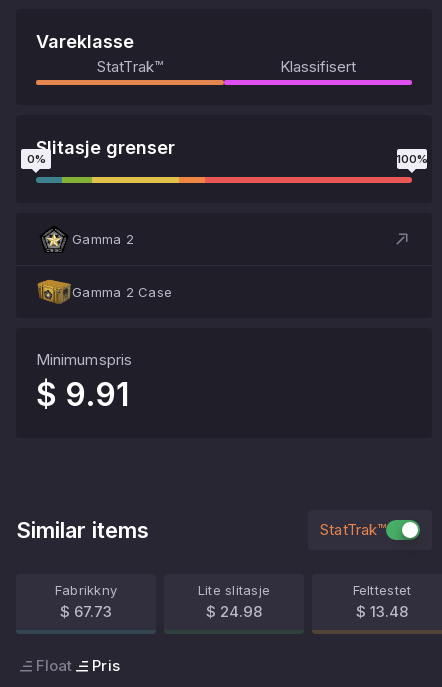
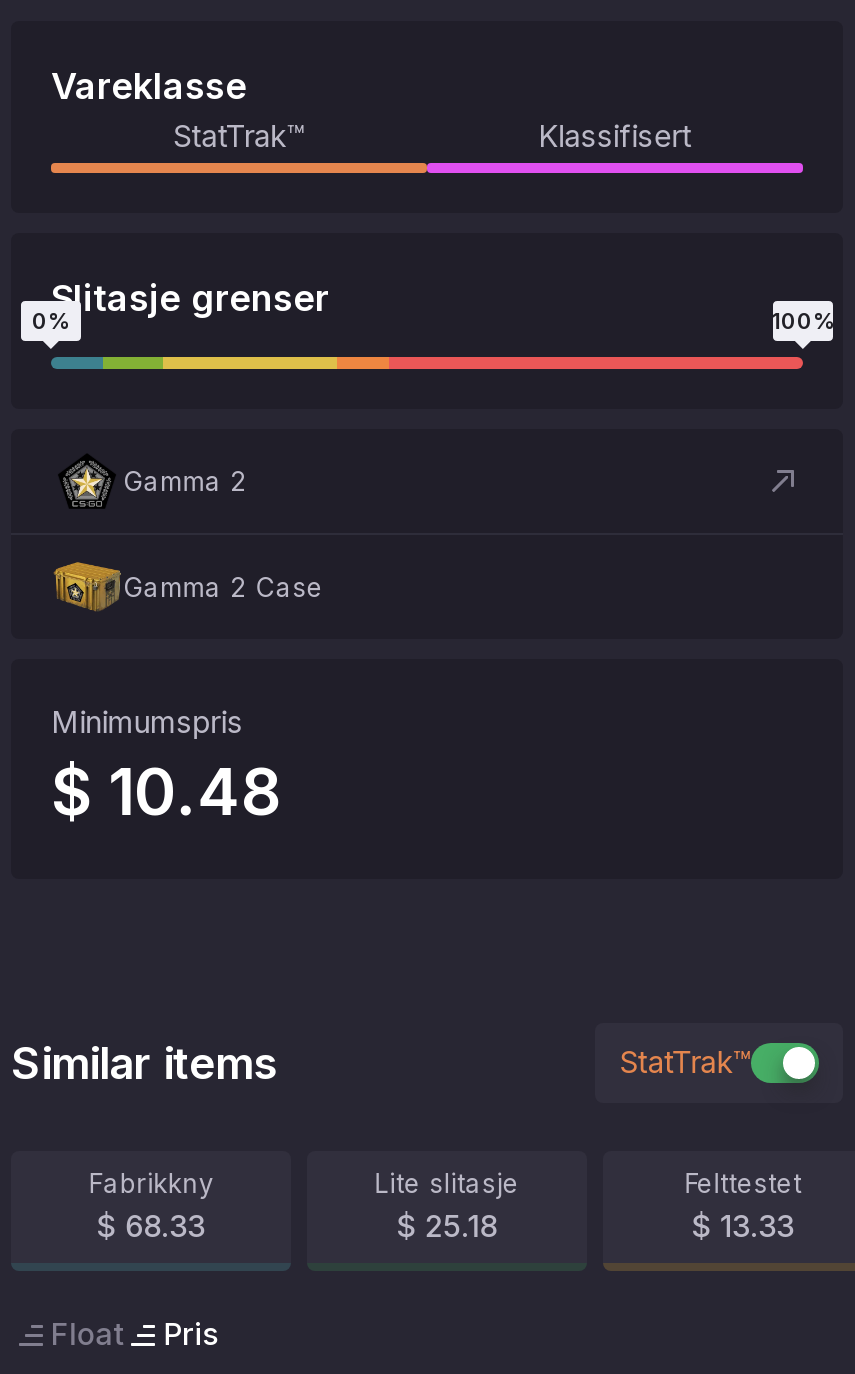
[36,375,129,414] $ 9.91 -> [51,753,283,831] $ 10.48
[60,602,112,621] $ 67.73 -> [96,1207,206,1245] $ 68.33
[206,602,262,621] $ 24.98 -> [396,1207,498,1245] $ 25.18
[356,602,408,621] $ 13.48 -> [691,1207,795,1245] $ 13.33

